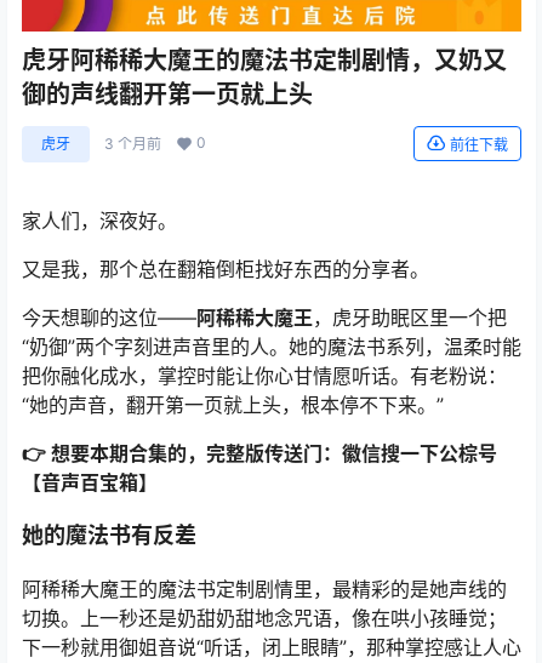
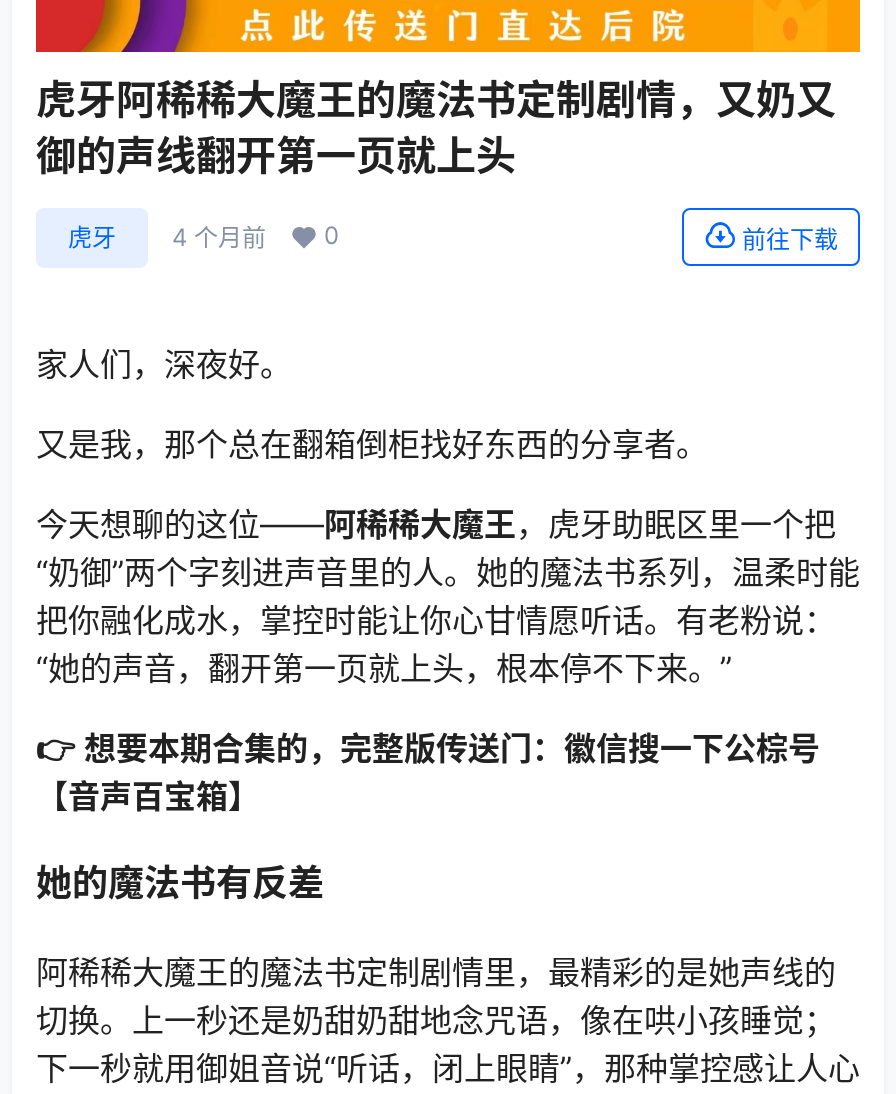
[41,133,206,152] 虎牙 3 个月前 0 -> [68,220,340,252] 虎牙 4 个月前 0

